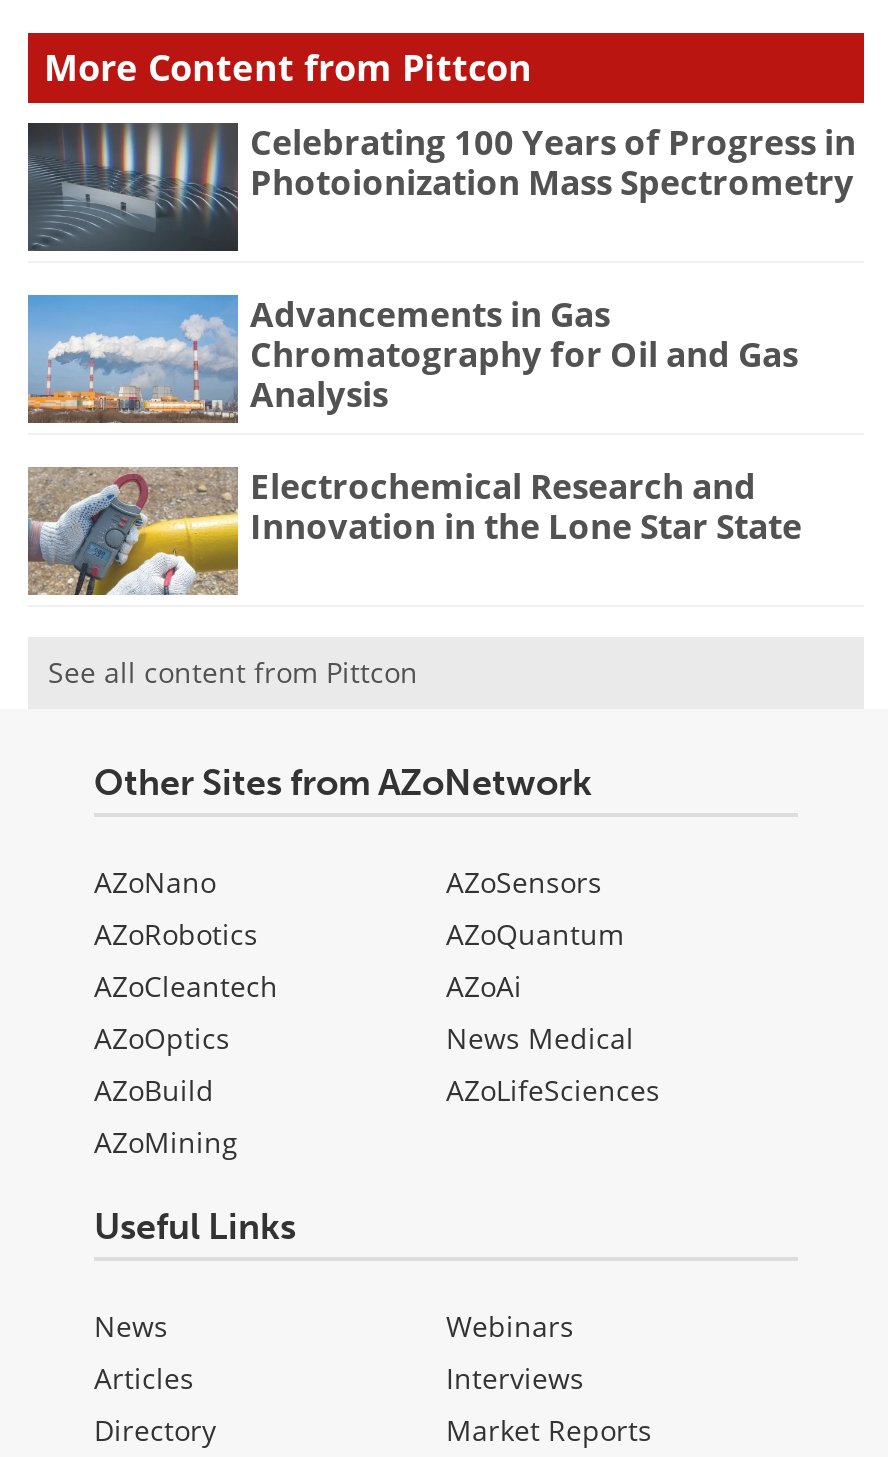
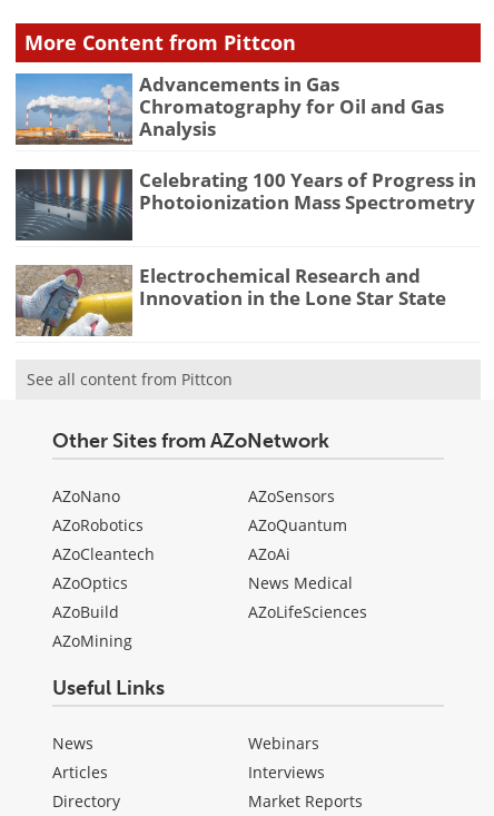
moved [26,119,856,251] -> [16,167,476,240]: [image] | Celebrating 100 Years of Progress in | Photoionization Mass Spectrometry
moved [26,290,798,425] -> [14,71,444,146]: [image] | Advancements in Gas | Chromatography for Oil and Gas | Analysis

